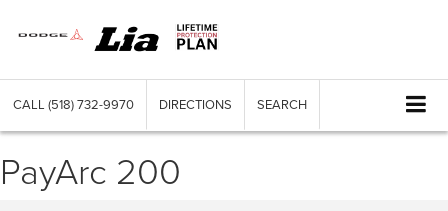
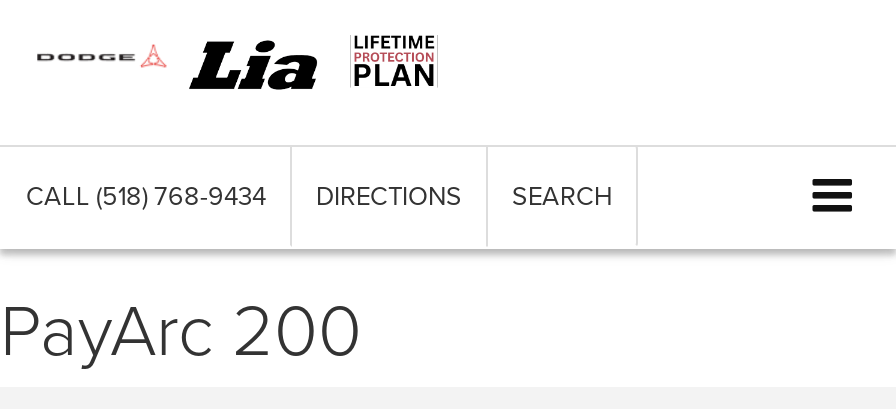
[13,95,307,113] CALL (518) 732-9970 DIRECTIONS SEARCH -> [26,177,612,213] CALL (518) 768-9434 DIRECTIONS SEARCH

